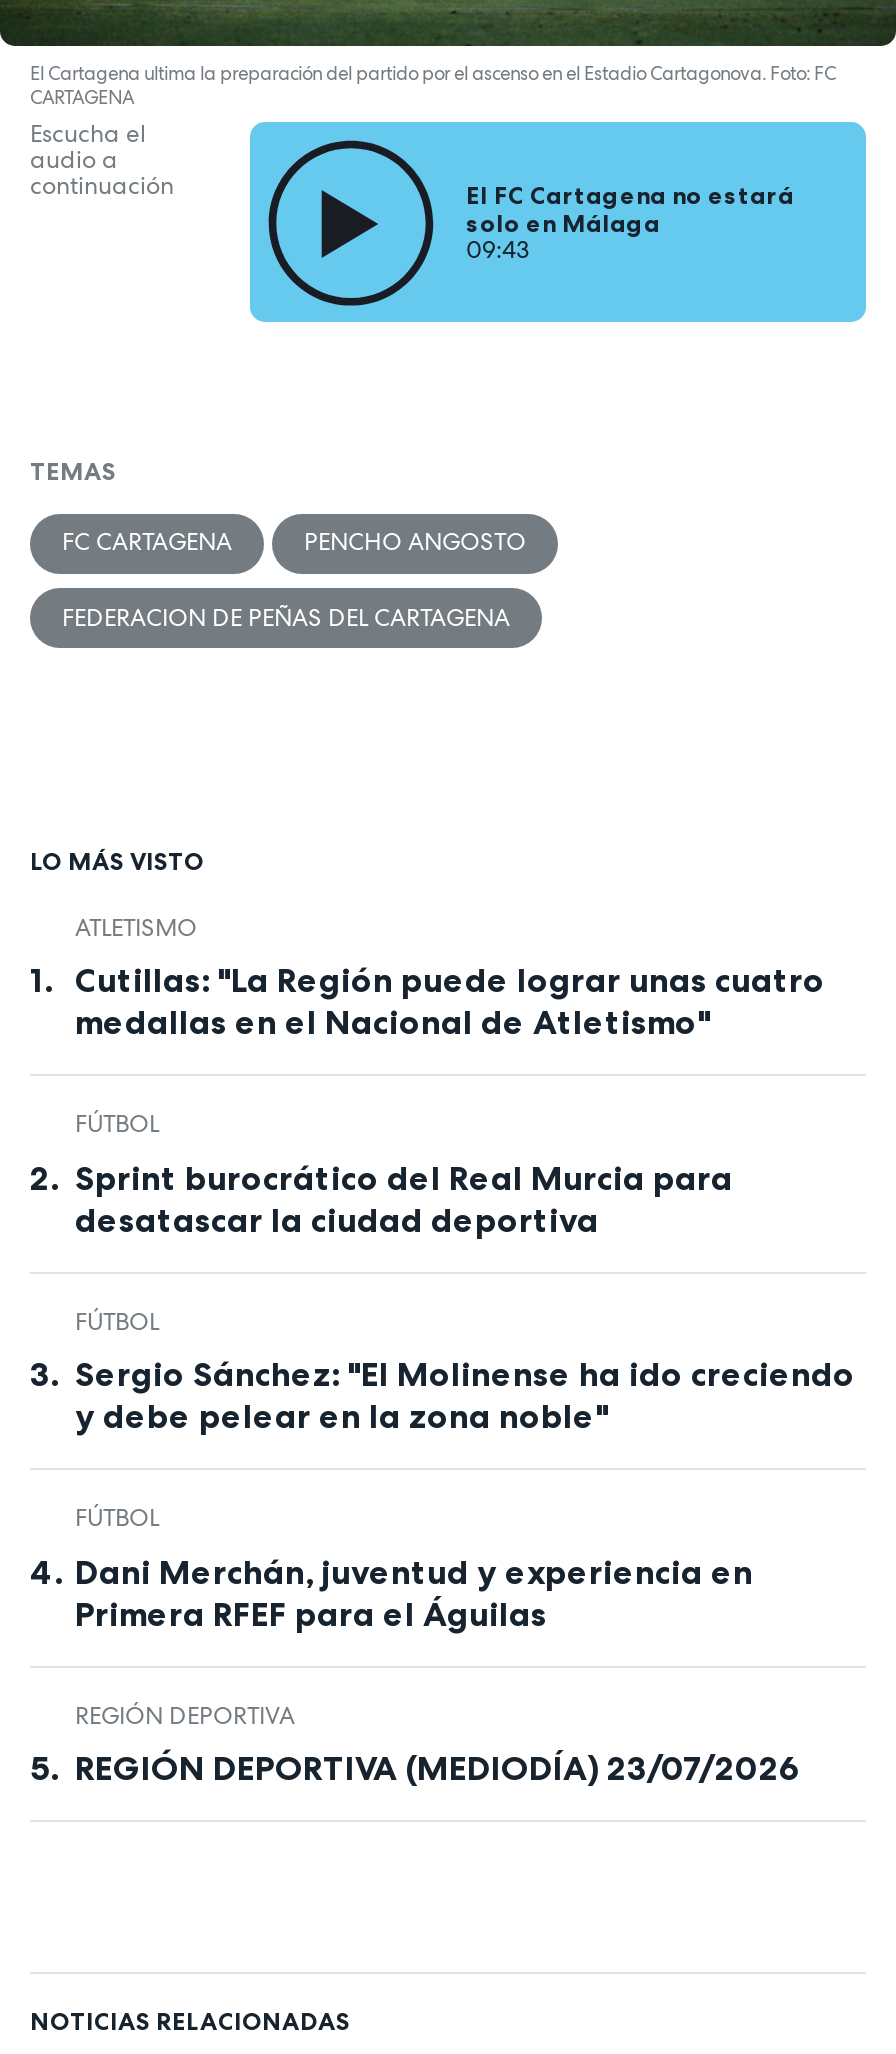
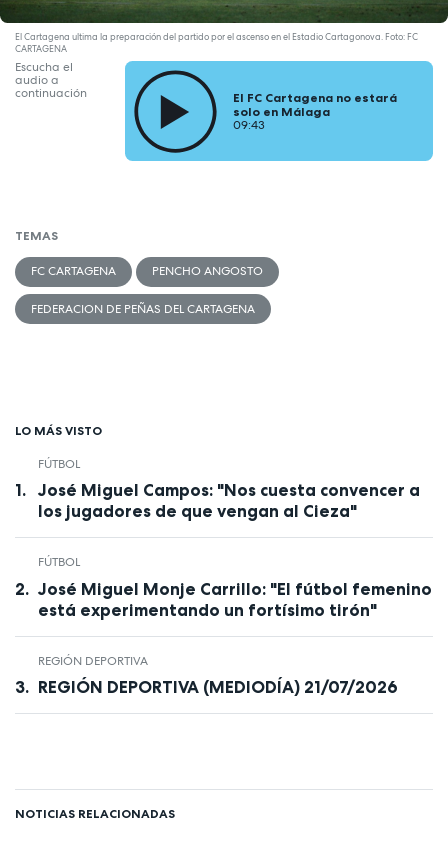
[75,911,825,1042] ATLETISMO | Cutillas: "La Región puede lograr unas cuatro | medallas en el Nacional de Atletismo" -> none
[75,1157,733,1239] Sprint burocrático del Real Murcia para | desatascar la ciudad deportiva -> [37,480,419,521] José Miguel Campos: "Nos cuesta convencer a | los jugadores de que vengan al Cieza"
[75,1354,855,1633] Sergio Sánchez: "El Molinense ha ido creciendo | y debe pelear en la zona noble" | FÚTBOL | Dani Merchán, juventud y experiencia en | Primera RFEF para el Águilas -> [37,579,431,620] José Miguel Monje Carrillo: "El fútbol femenino | está experimentando un fortísimo tirón"
[75,1748,801,1788] REGIÓN DEPORTIVA (MEDIODÍA) 23/07/2026 -> [37,677,397,697] REGIÓN DEPORTIVA (MEDIODÍA) 21/07/2026

